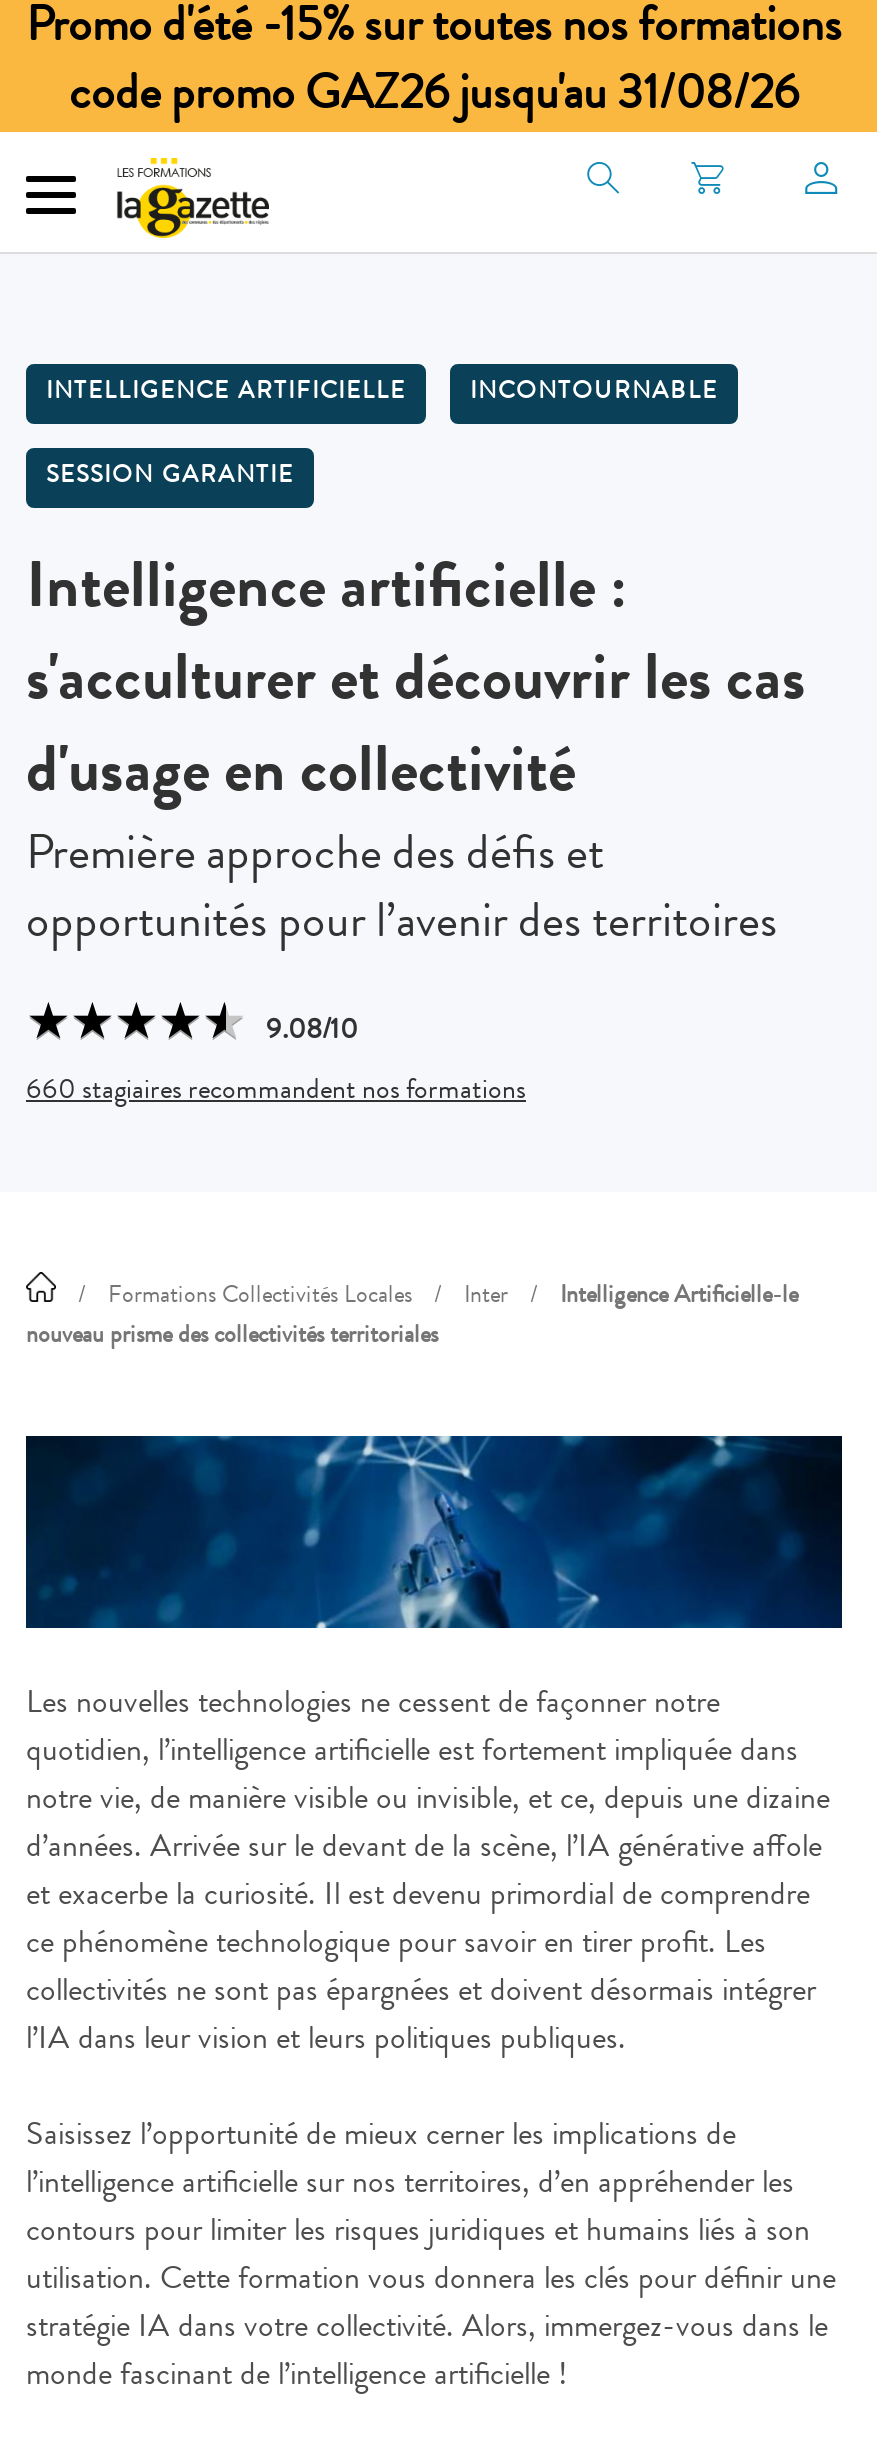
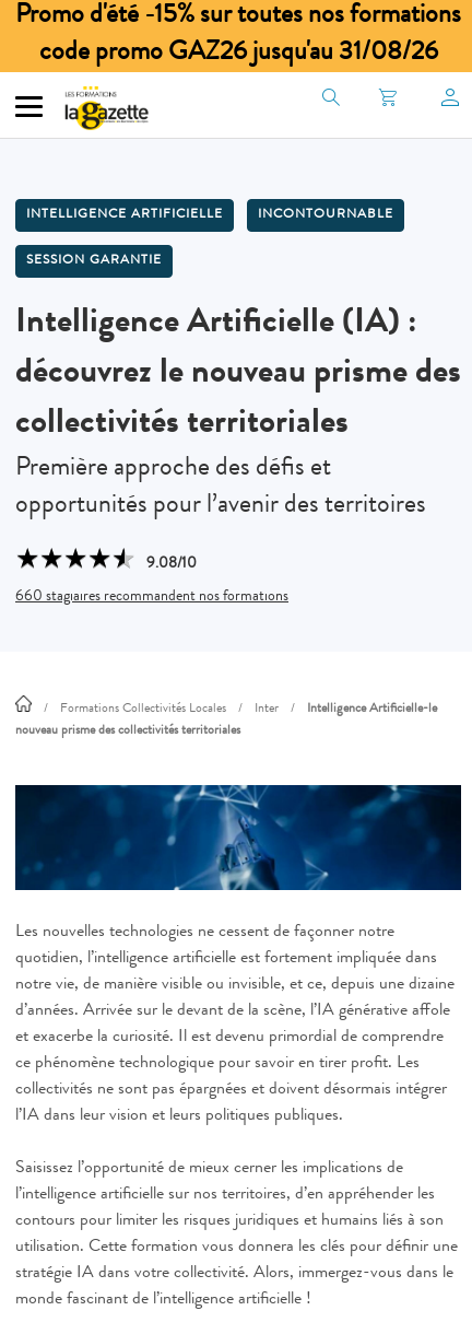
[26,562,806,810] Intelligence artificielle : | s'acculturer et découvrir les cas | d'usage en collectivité -> [15,307,461,443] Intelligence Artificielle (IA) : | découvrez le nouveau prisme des | collectivités territoriales

